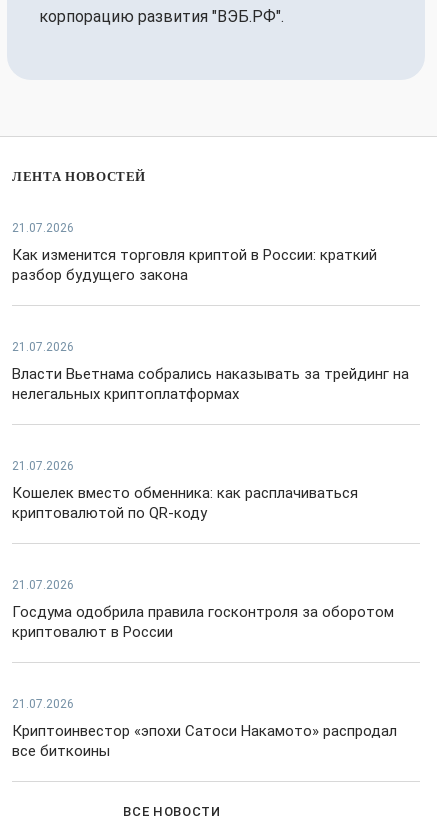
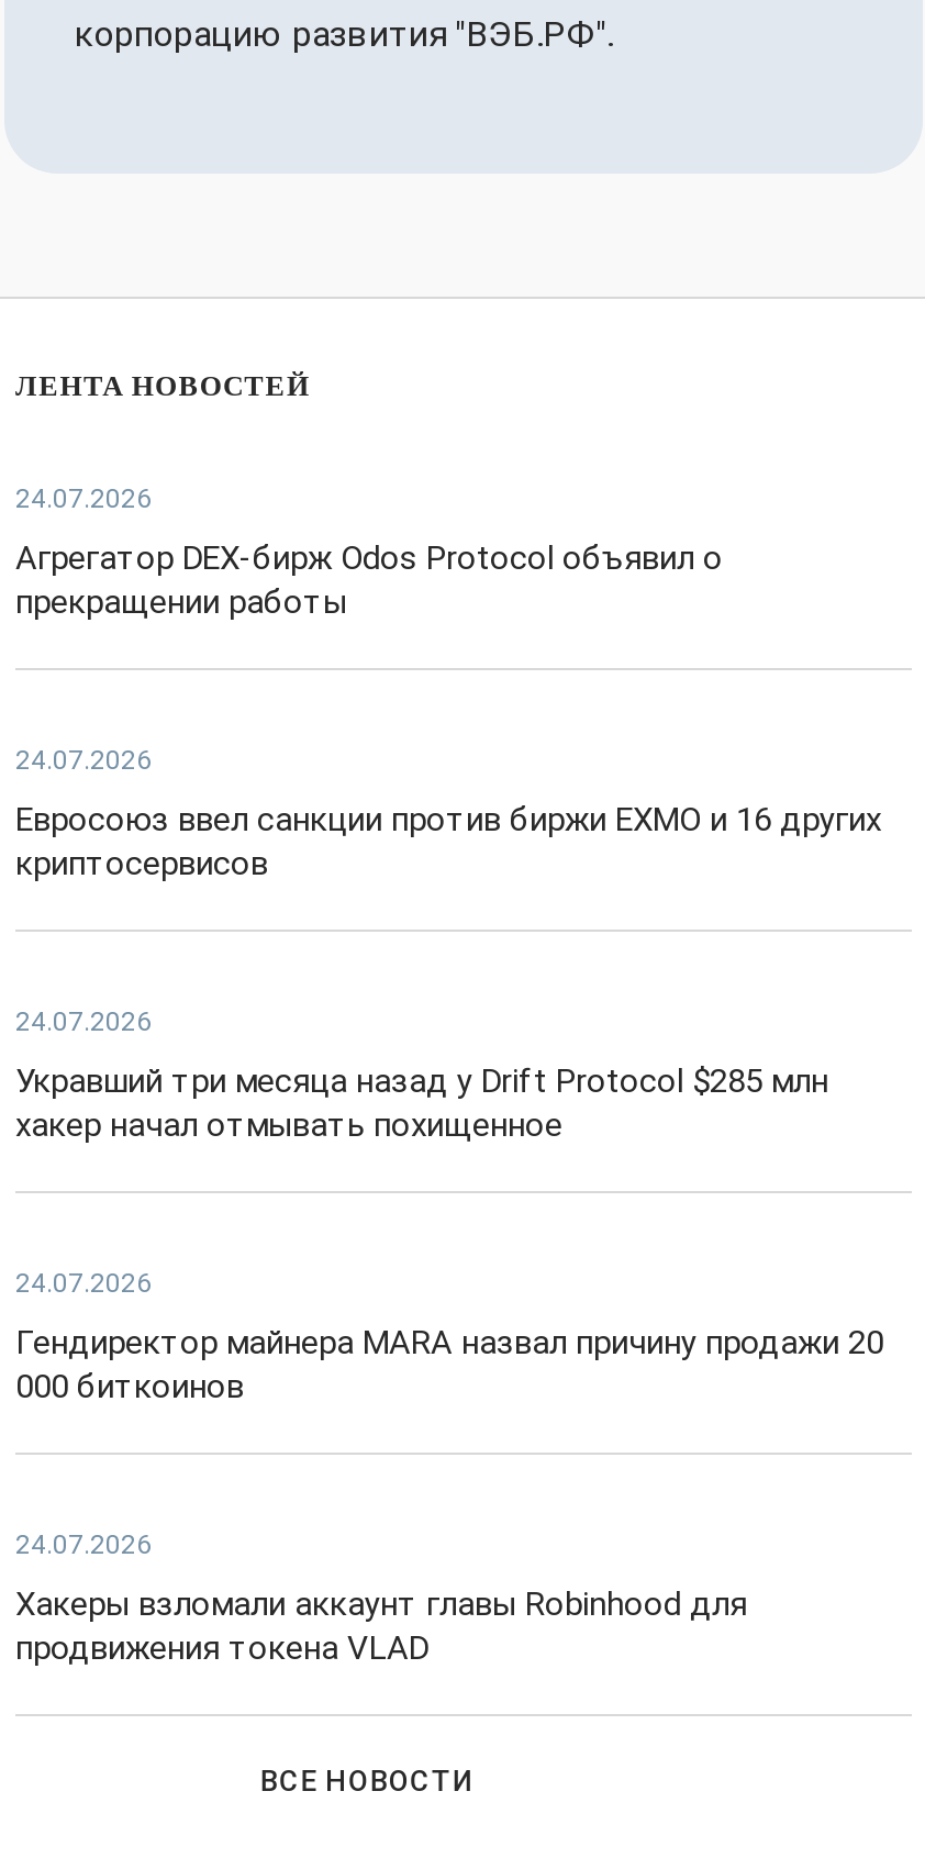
[12,221,74,235] 21.07.2026 -> [15,483,152,514] 24.07.2026
[12,246,377,284] Как изменится торговля криптой в России: краткий | разбор будущего закона -> [15,538,723,621] Агрегатор DEX‑бирж Odos Protocol объявил о | прекращении работы
[12,340,74,354] 21.07.2026 -> [15,745,152,775] 24.07.2026
[12,365,409,403] Власти Вьетнама собрались наказывать за трейдинг на | нелегальных криптоплатформах -> [15,799,881,883] Евросоюз ввел санкции против биржи EXMO и 16 других | криптосервисов
[12,459,74,473] 21.07.2026 -> [15,1006,152,1037] 24.07.2026
[12,484,358,522] Кошелек вместо обменника: как расплачиваться | криптовалютой по QR-коду -> [15,1061,828,1144] Укравший три месяца назад у Drift Protocol $285 млн | хакер начал отмывать похищенное
[12,578,74,592] 21.07.2026 -> [15,1268,152,1298] 24.07.2026
[12,603,394,641] Госдума одобрила правила госконтроля за оборотом | криптовалют в России -> [15,1322,883,1406] Гендиректор майнера MARA назвал причину продажи 20 | 000 биткоинов
[12,697,74,711] 21.07.2026 -> [15,1529,152,1560] 24.07.2026
[12,722,397,760] Криптоинвестор «эпохи Сатоси Накамото» распродал | все биткоины -> [15,1584,747,1667] Хакеры взломали аккаунт главы Robinhood для | продвижения токена VLAD

